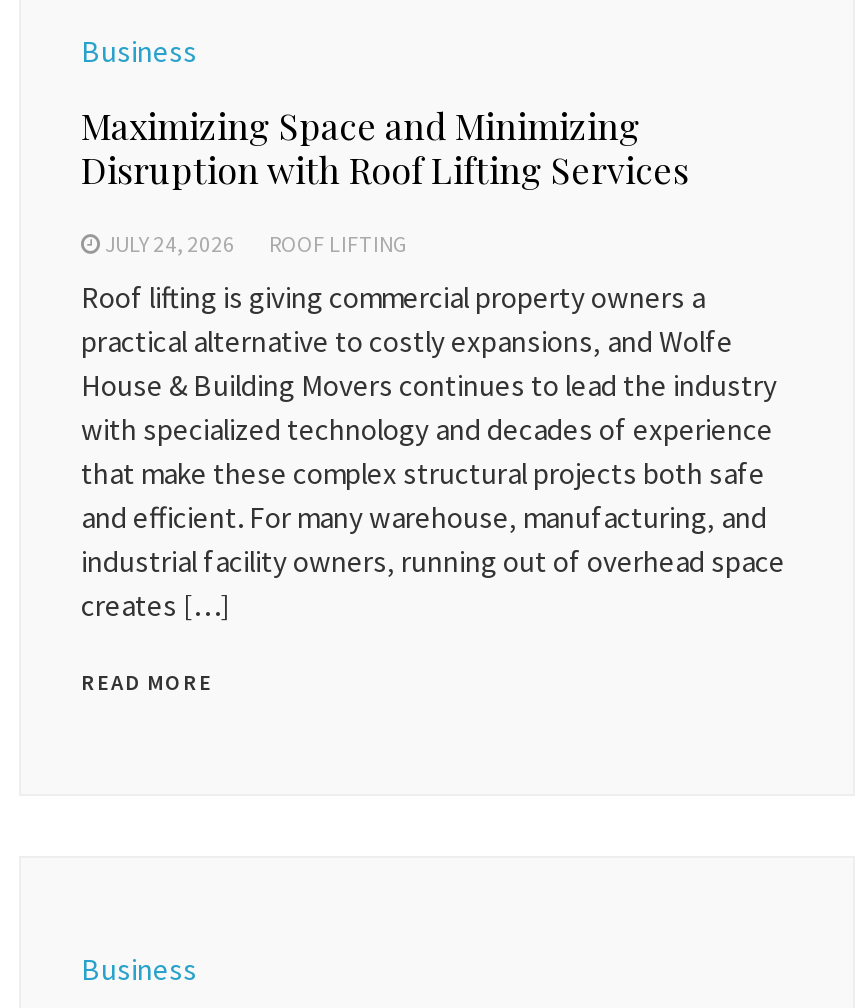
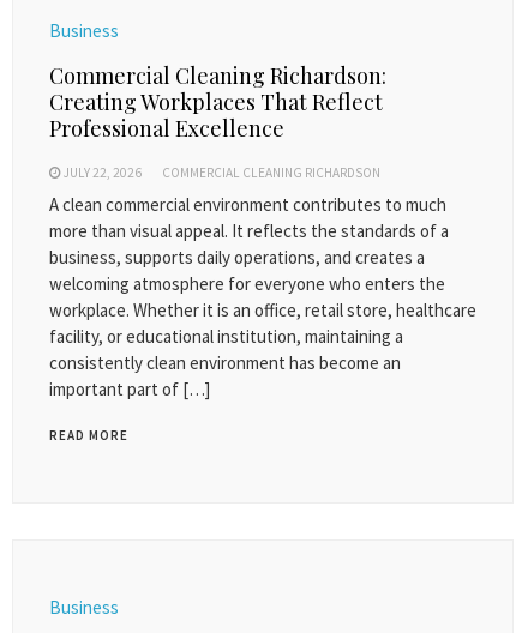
[81,103,689,195] Maximizing Space and Minimizing | Disruption with Roof Lifting Services -> [49,61,386,143] Commercial Cleaning Richardson: | Creating Workplaces That Reflect | Professional Excellence
[105,231,409,259] JULY 24, 2026 | ROOF LIFTING -> [64,164,380,181] JULY 22, 2026 | COMMERCIAL CLEANING RICHARDSON
[81,279,785,625] Roof lifting is giving commercial property owners a | practical alternative to costly expansions, and Wolfe | House & Building Movers continues to lead the industry | with specialized technology and decades of experience | that make these complex structural projects both safe | and efficient. For many warehouse, manufacturing, and | industrial facility owners, running out of overhead space | creates […] -> [49,193,476,400] A clean commercial environment contributes to much | more than visual appeal. It reflects the standards of a | business, supports daily operations, and creates a | welcoming atmosphere for everyone who enters the | workplace. Whether it is an office, retail store, healthcare | facility, or educational institution, maintaining a | consistently clean environment has become an | important part of […]

